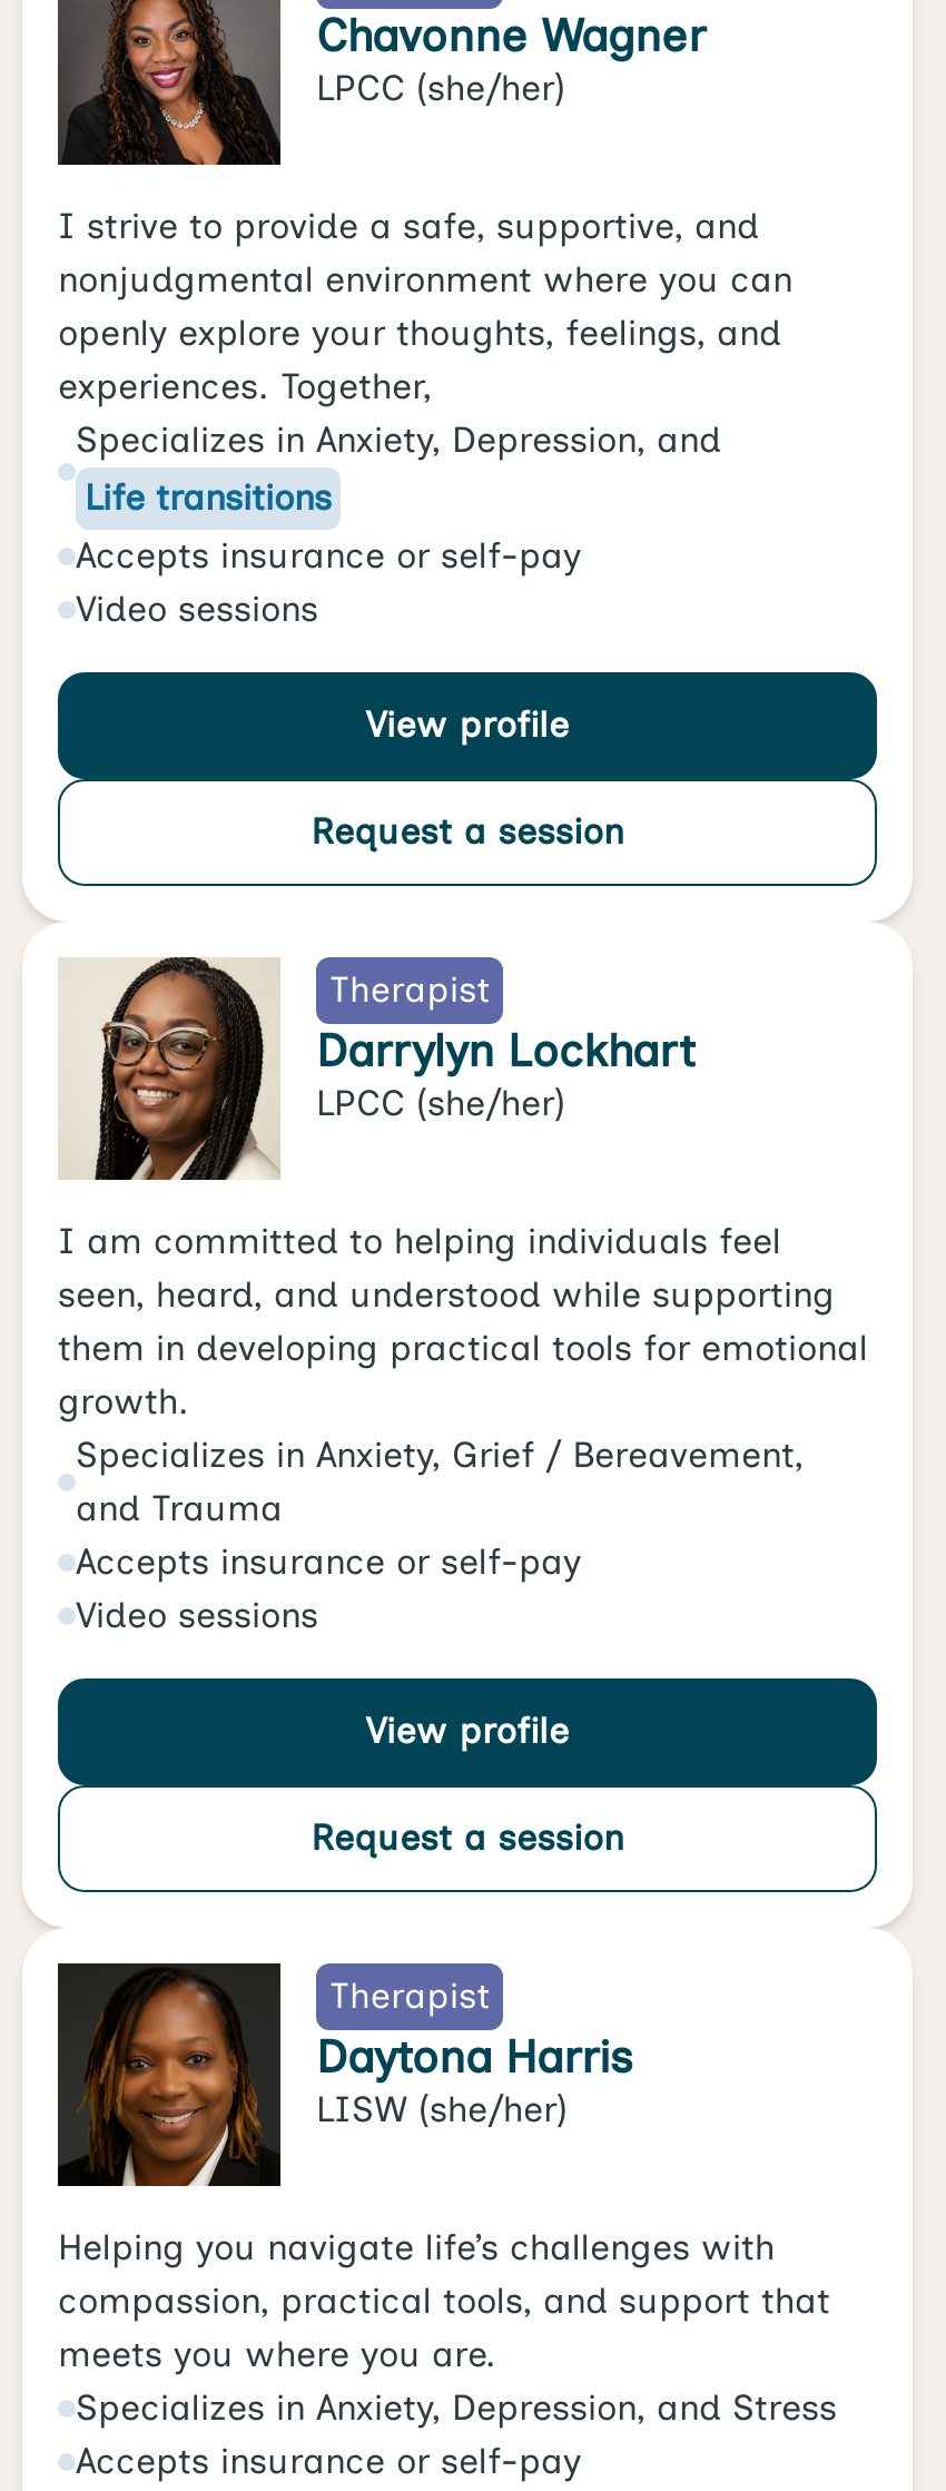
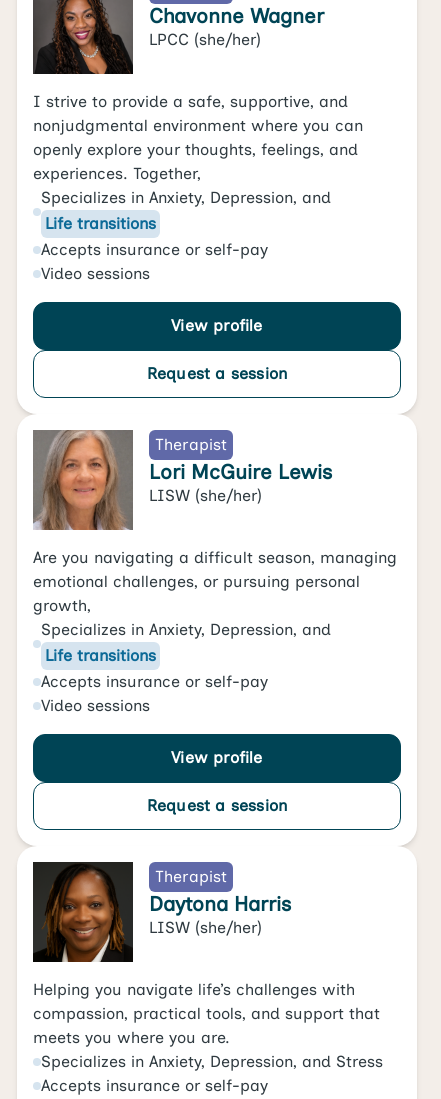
[60,957,694,1182] [image] | Darrylyn Lockhart | LPCC (she/her) -> [33,430,332,521] [image] | Lori McGuire Lewis | LISW (she/her)
[58,1220,868,1529] I am committed to helping individuals feel | seen, heard, and understood while supporting | them in developing practical tools for emotional | growth. | Specializes in Anxiety, Grief / Bereavement, | and Trauma -> [33,548,397,665] Are you navigating a difficult season, managing | emotional challenges, or pursuing personal | growth, | Specializes in Anxiety, Depression, and | Life transitions

